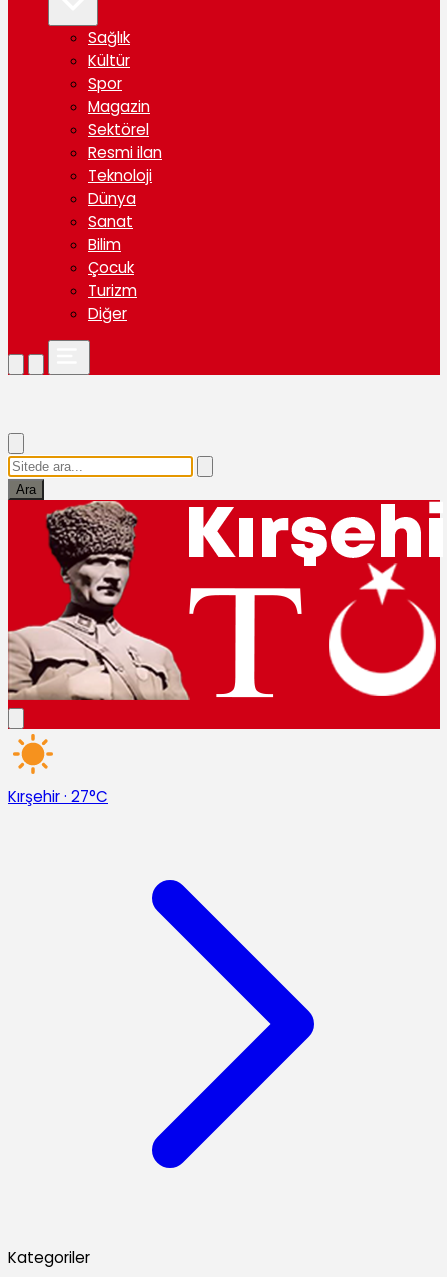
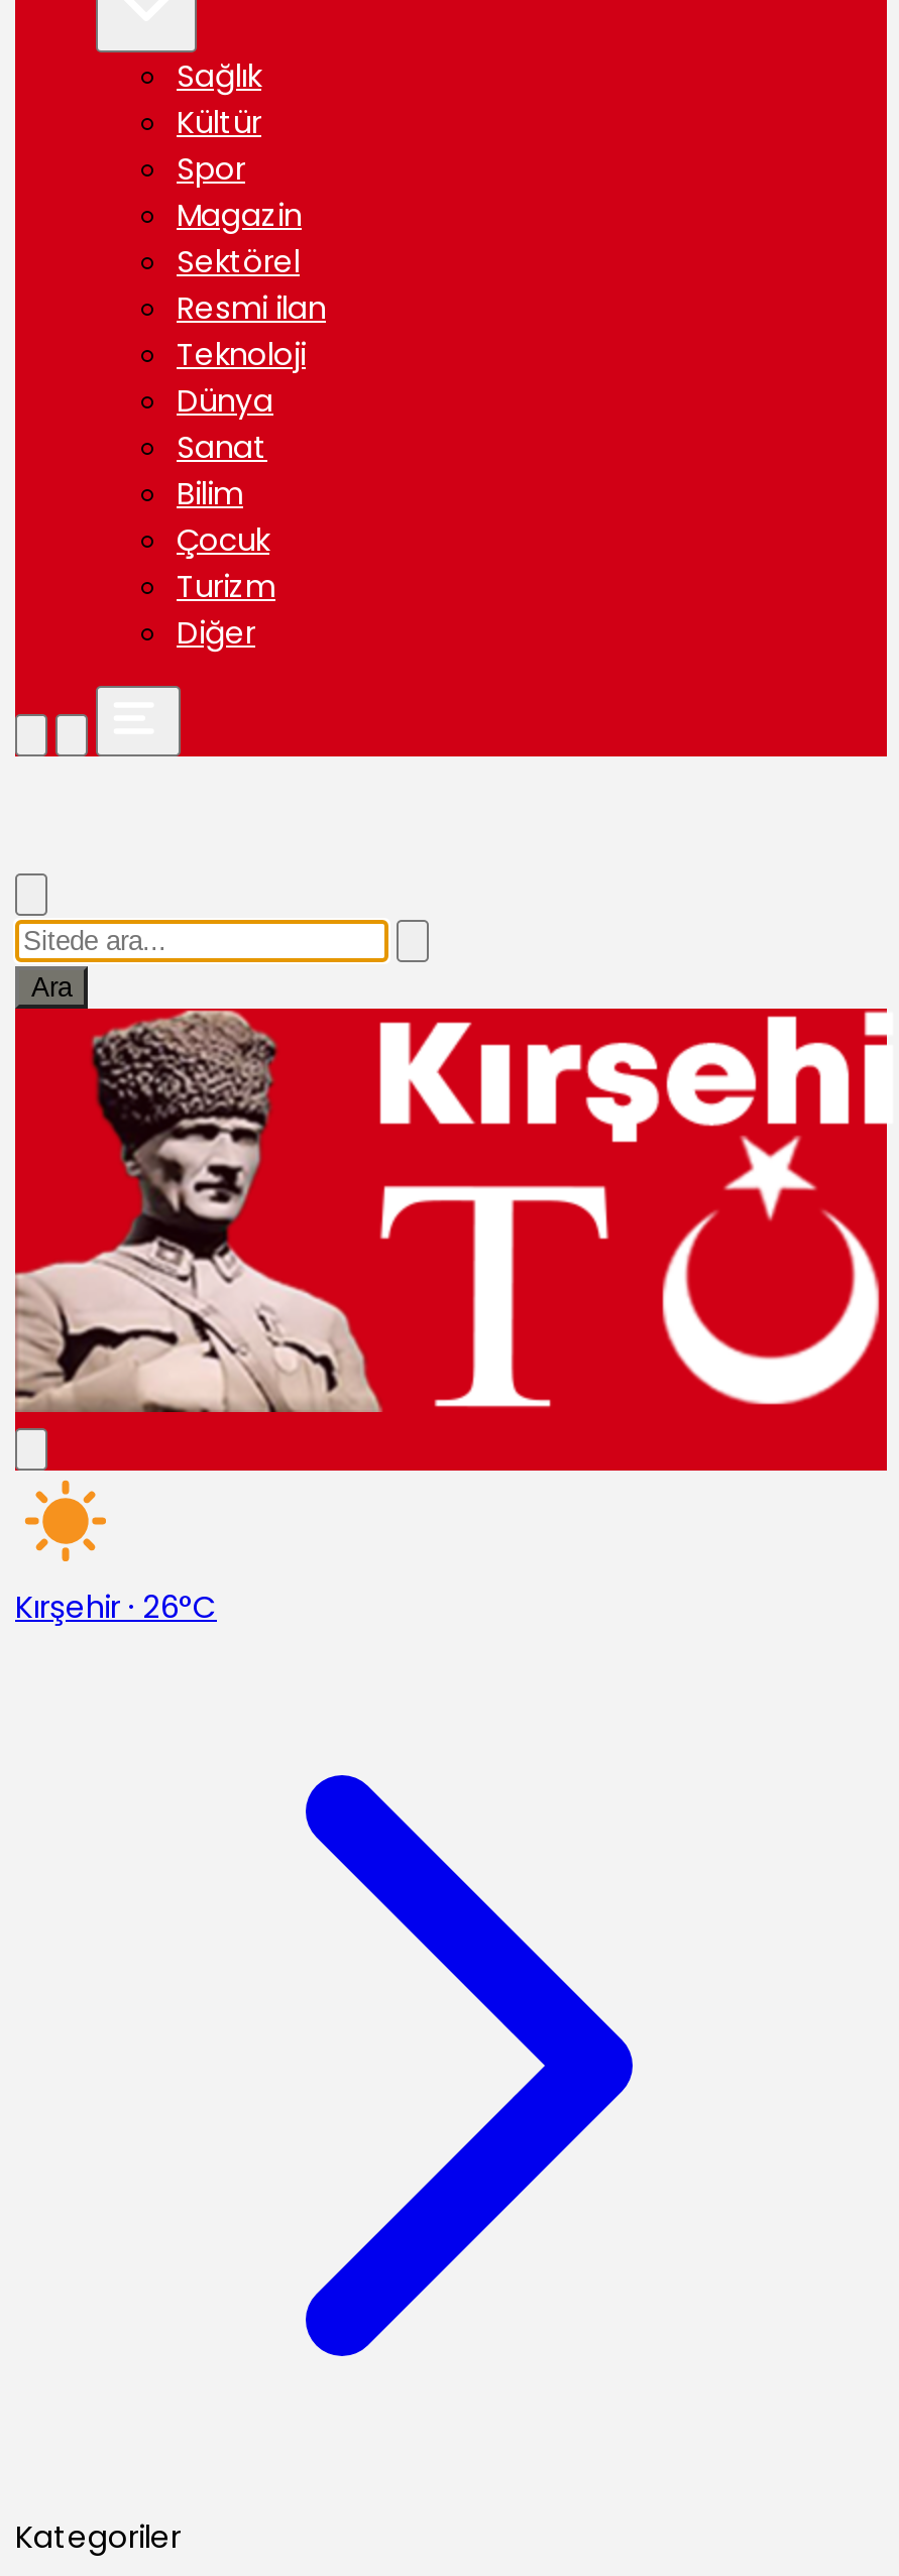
[8,786,108,807] Kırşehir · 27°C -> [15,1586,217,1629] Kırşehir · 26°C

